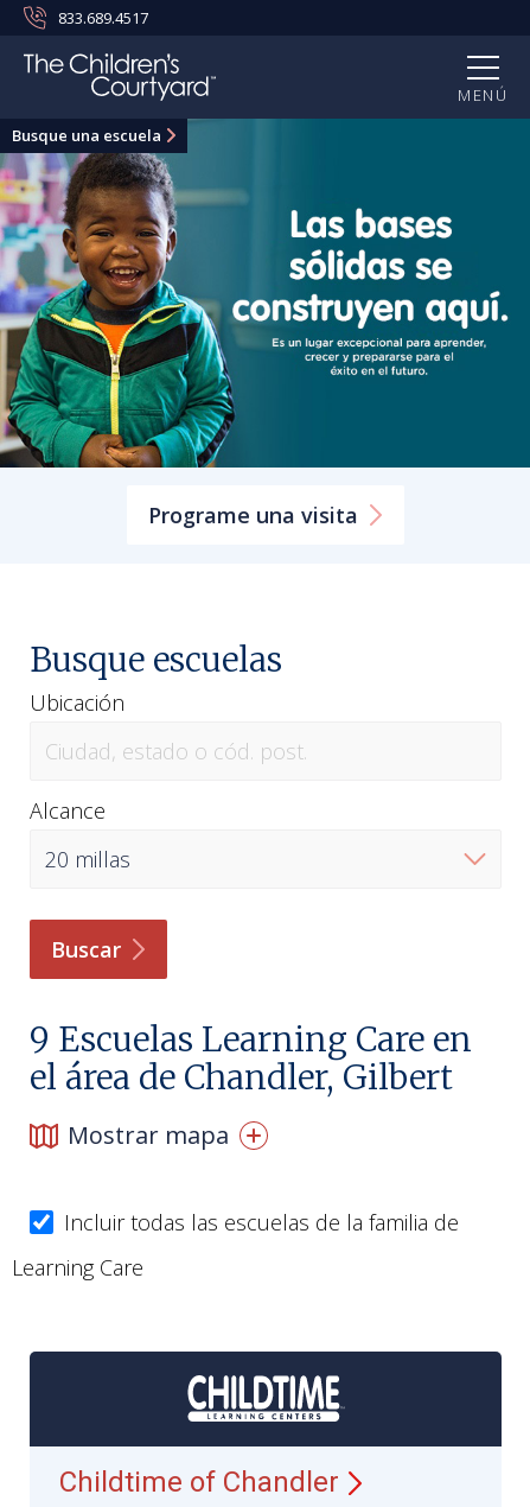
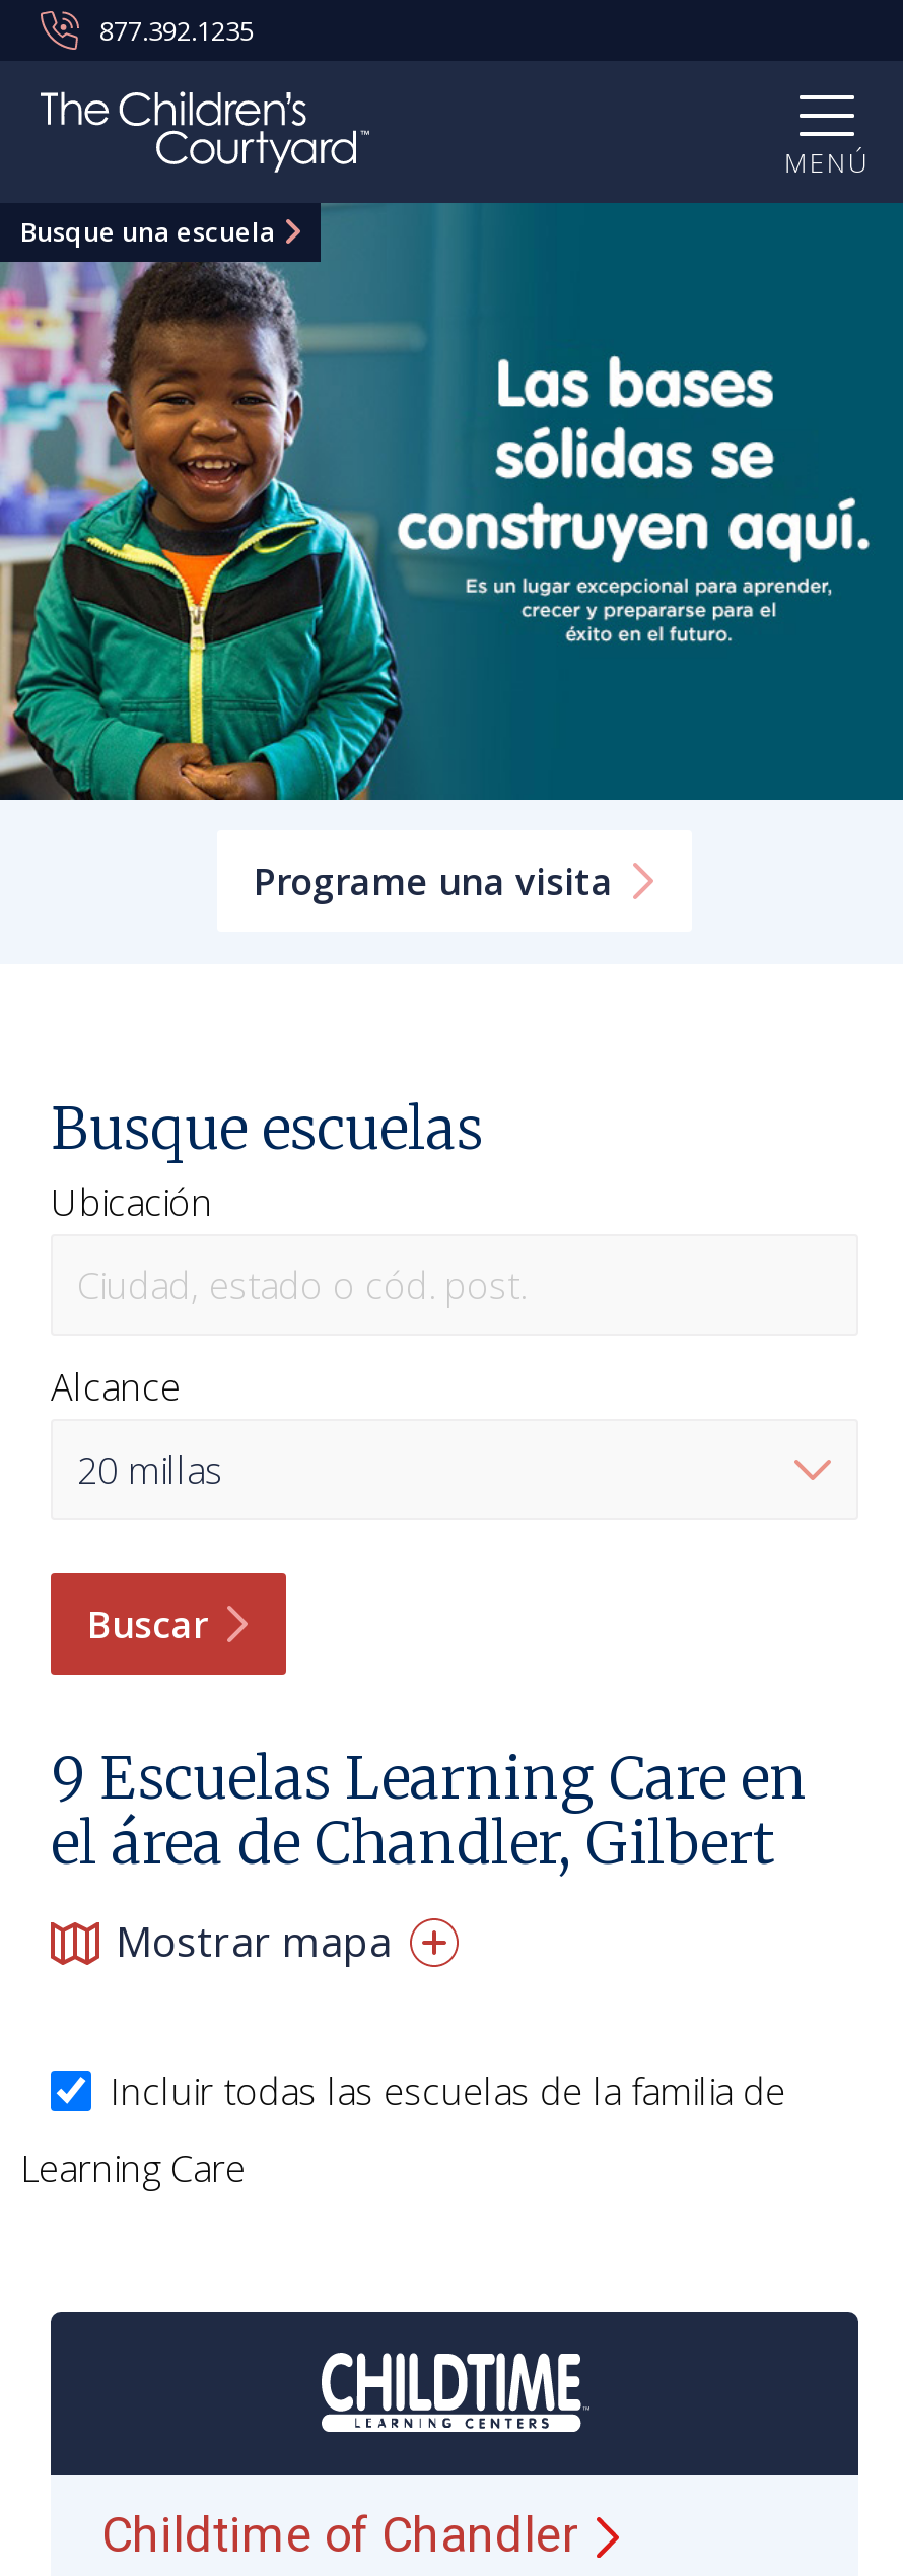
[58,7,148,28] 833.689.4517 -> [99,12,254,49] 877.392.1235

